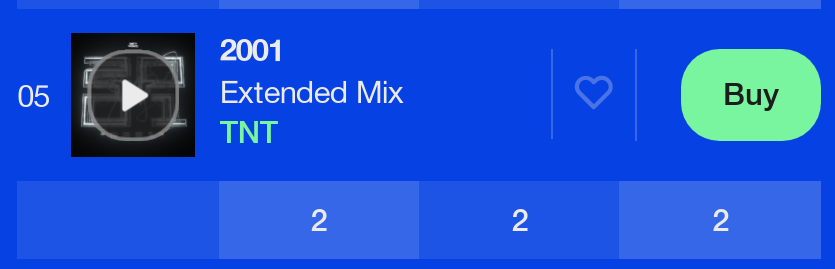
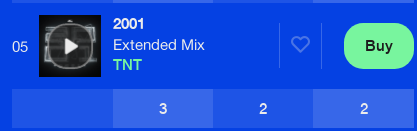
[311,202,327,238] 2 -> [159,99,167,117] 3

